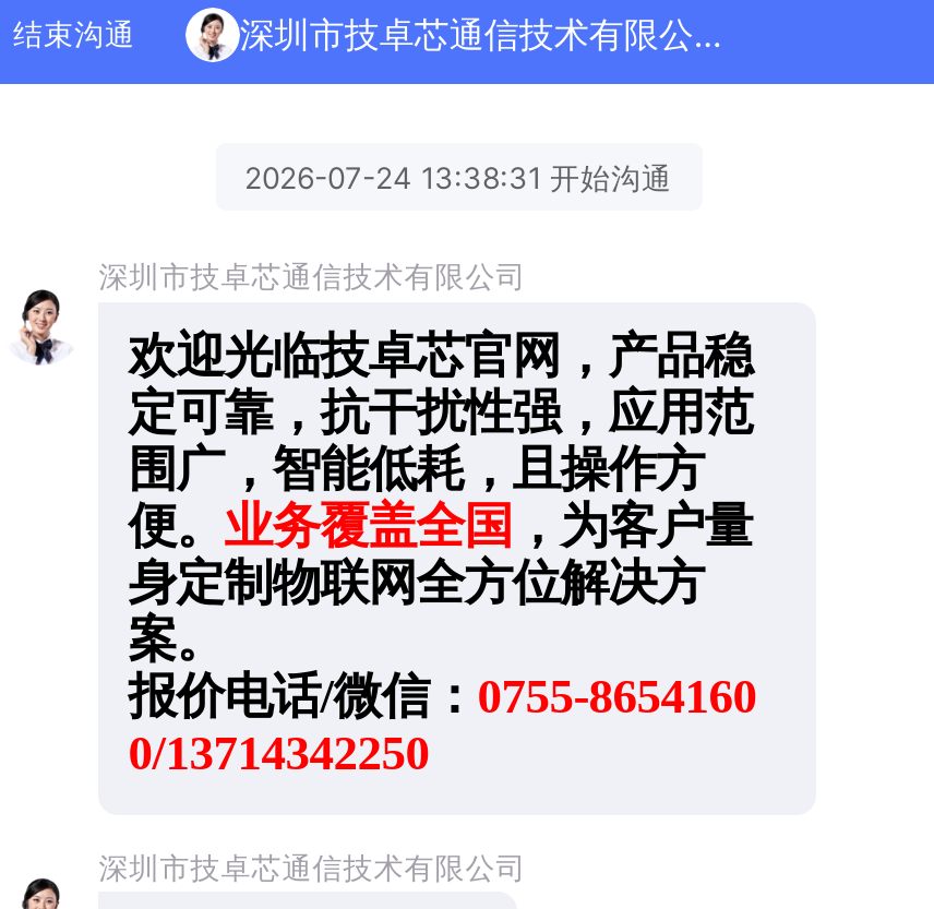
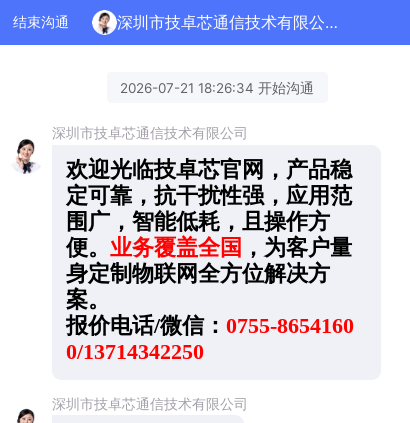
[244,160,672,194] 2026-07-24 13:38:31 开始沟通 -> [120,80,314,96] 2026-07-21 18:26:34 开始沟通

